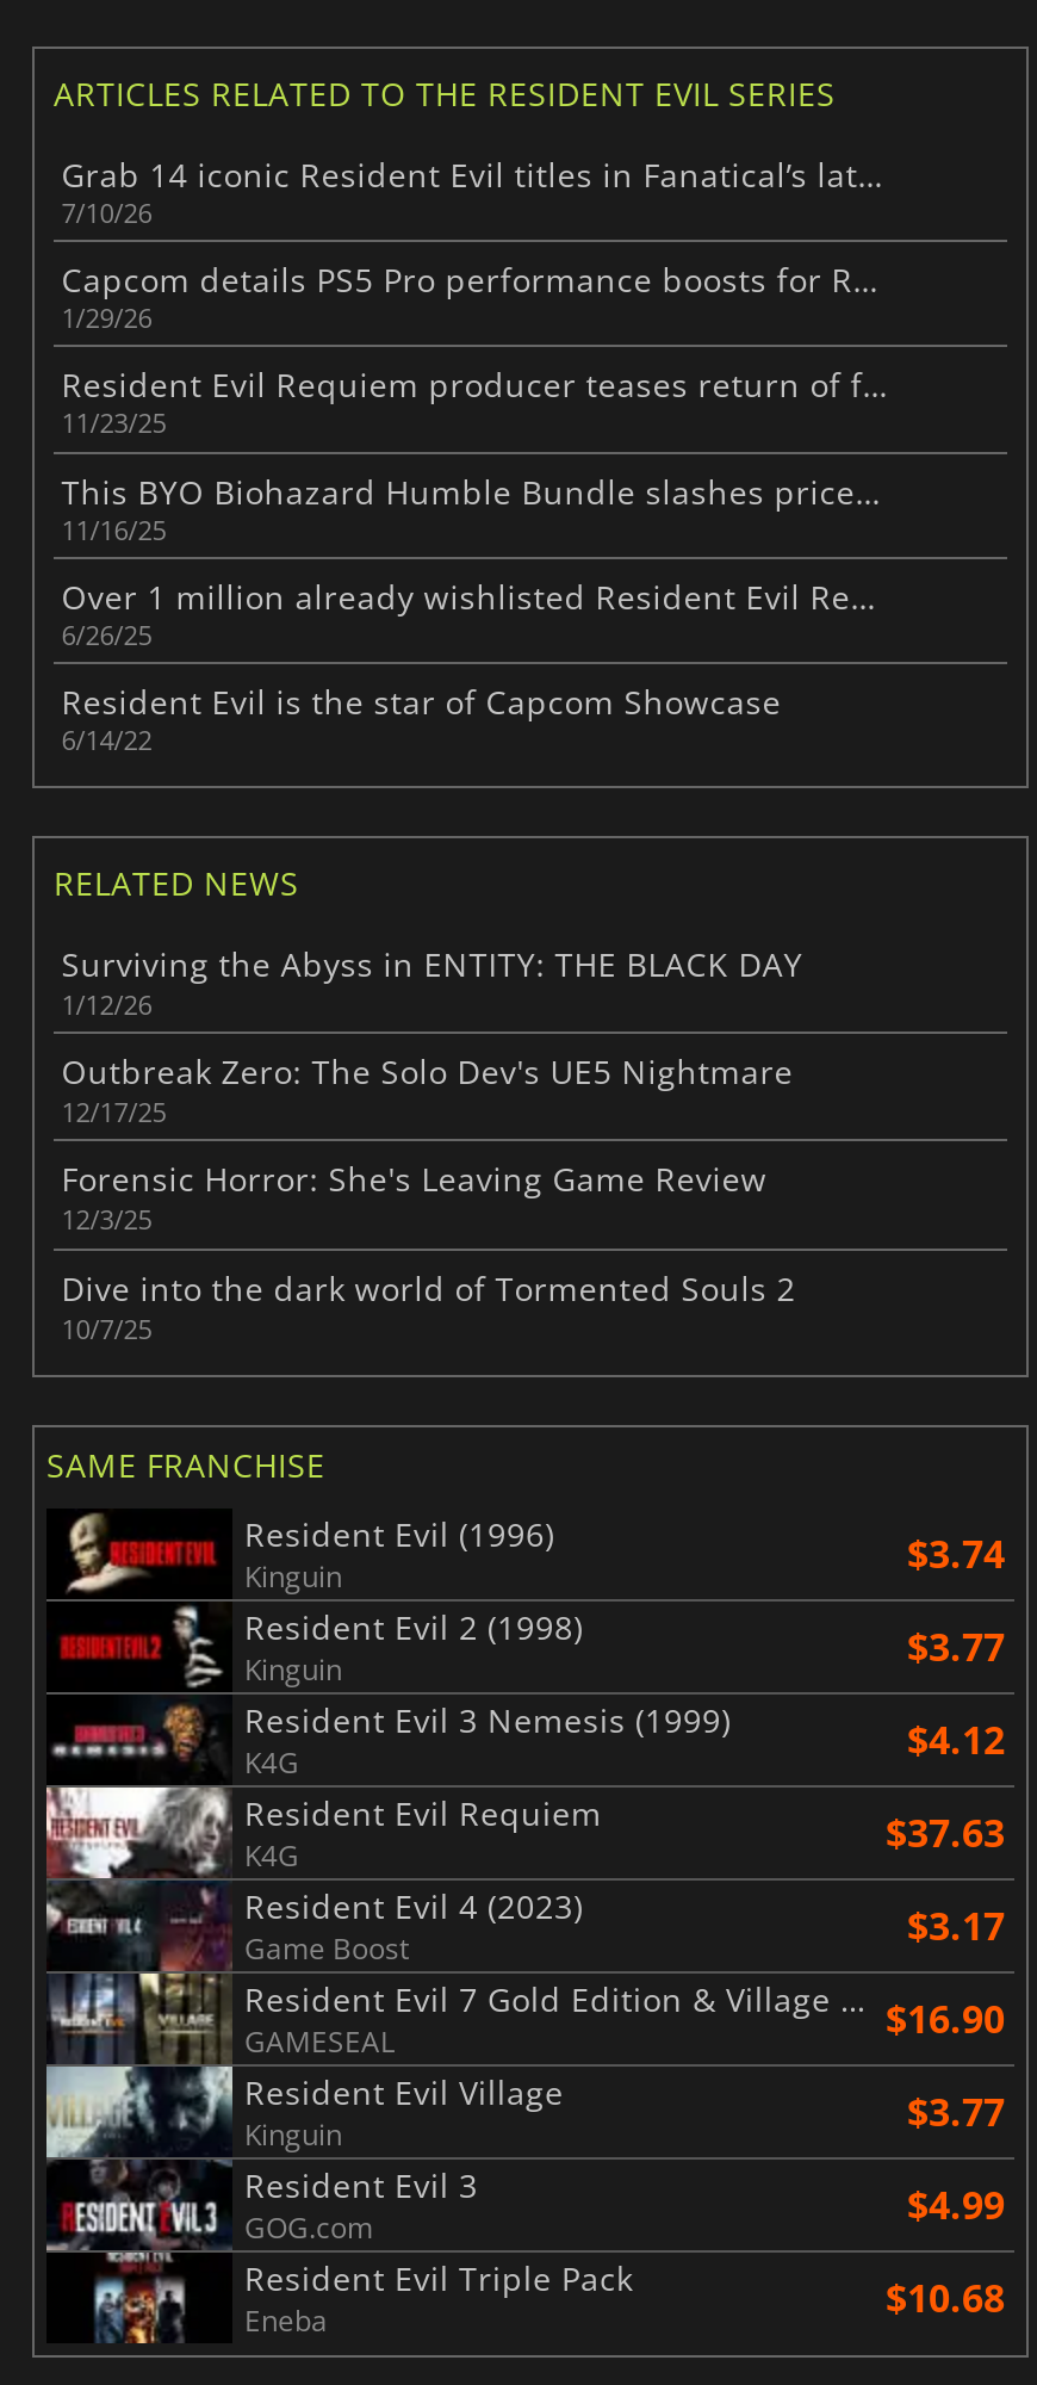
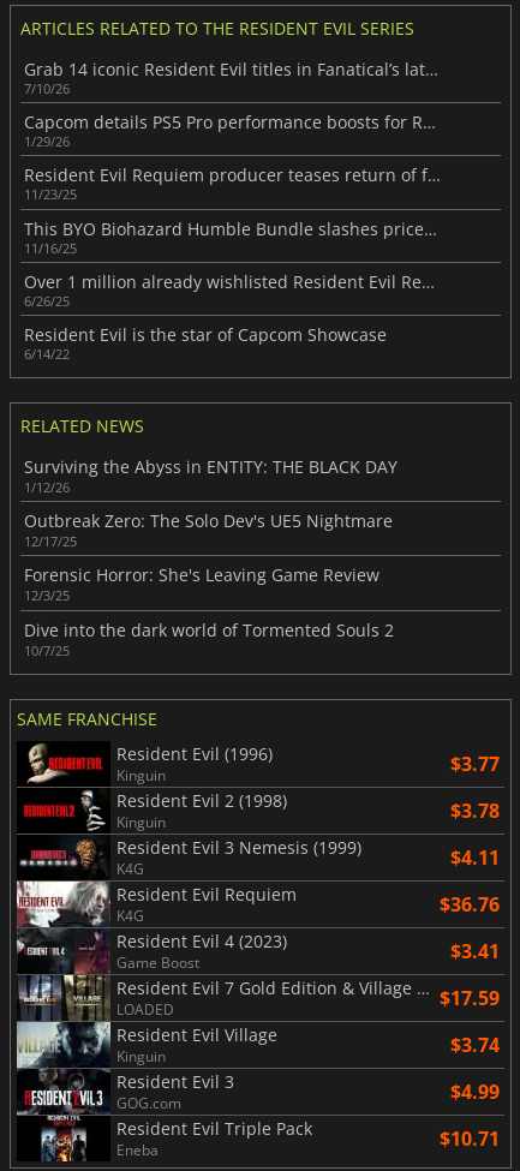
[907,1527,1005,1580] $3.74 -> [450,751,500,777] $3.77
[907,1620,1005,1673] $3.77 -> [450,797,500,824] $3.78
[907,1713,1005,1766] $4.12 -> [450,844,500,871] $4.11
[886,1806,1005,1859] $37.63 -> [440,891,500,917] $36.76
[907,1899,1005,1952] $3.17 -> [450,938,500,964] $3.41
[244,1992,1005,2062] GAMESEAL | $16.90 -> [116,985,500,1020] LOADED | $17.59
[907,2085,1005,2138] $3.77 -> [450,1032,500,1058] $3.74
[886,2271,1005,2324] $10.68 -> [440,1125,500,1152] $10.71

